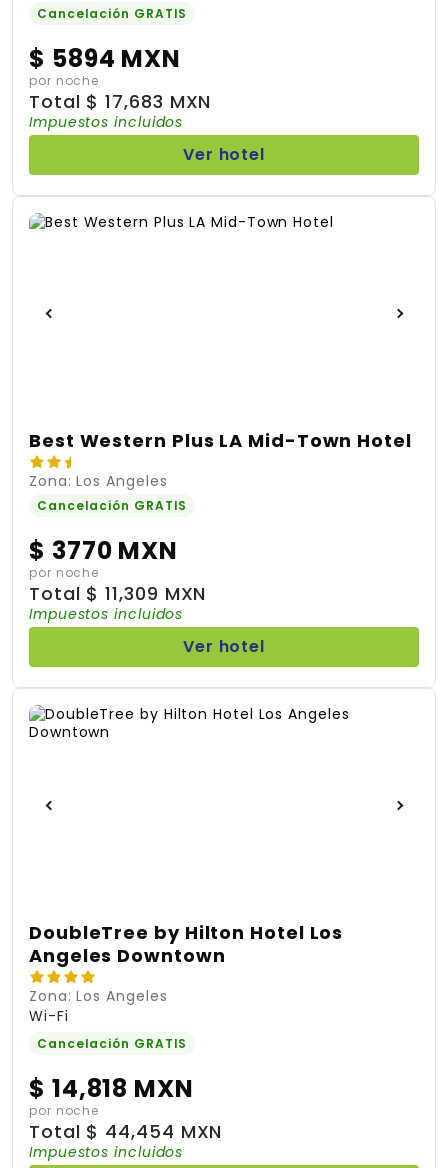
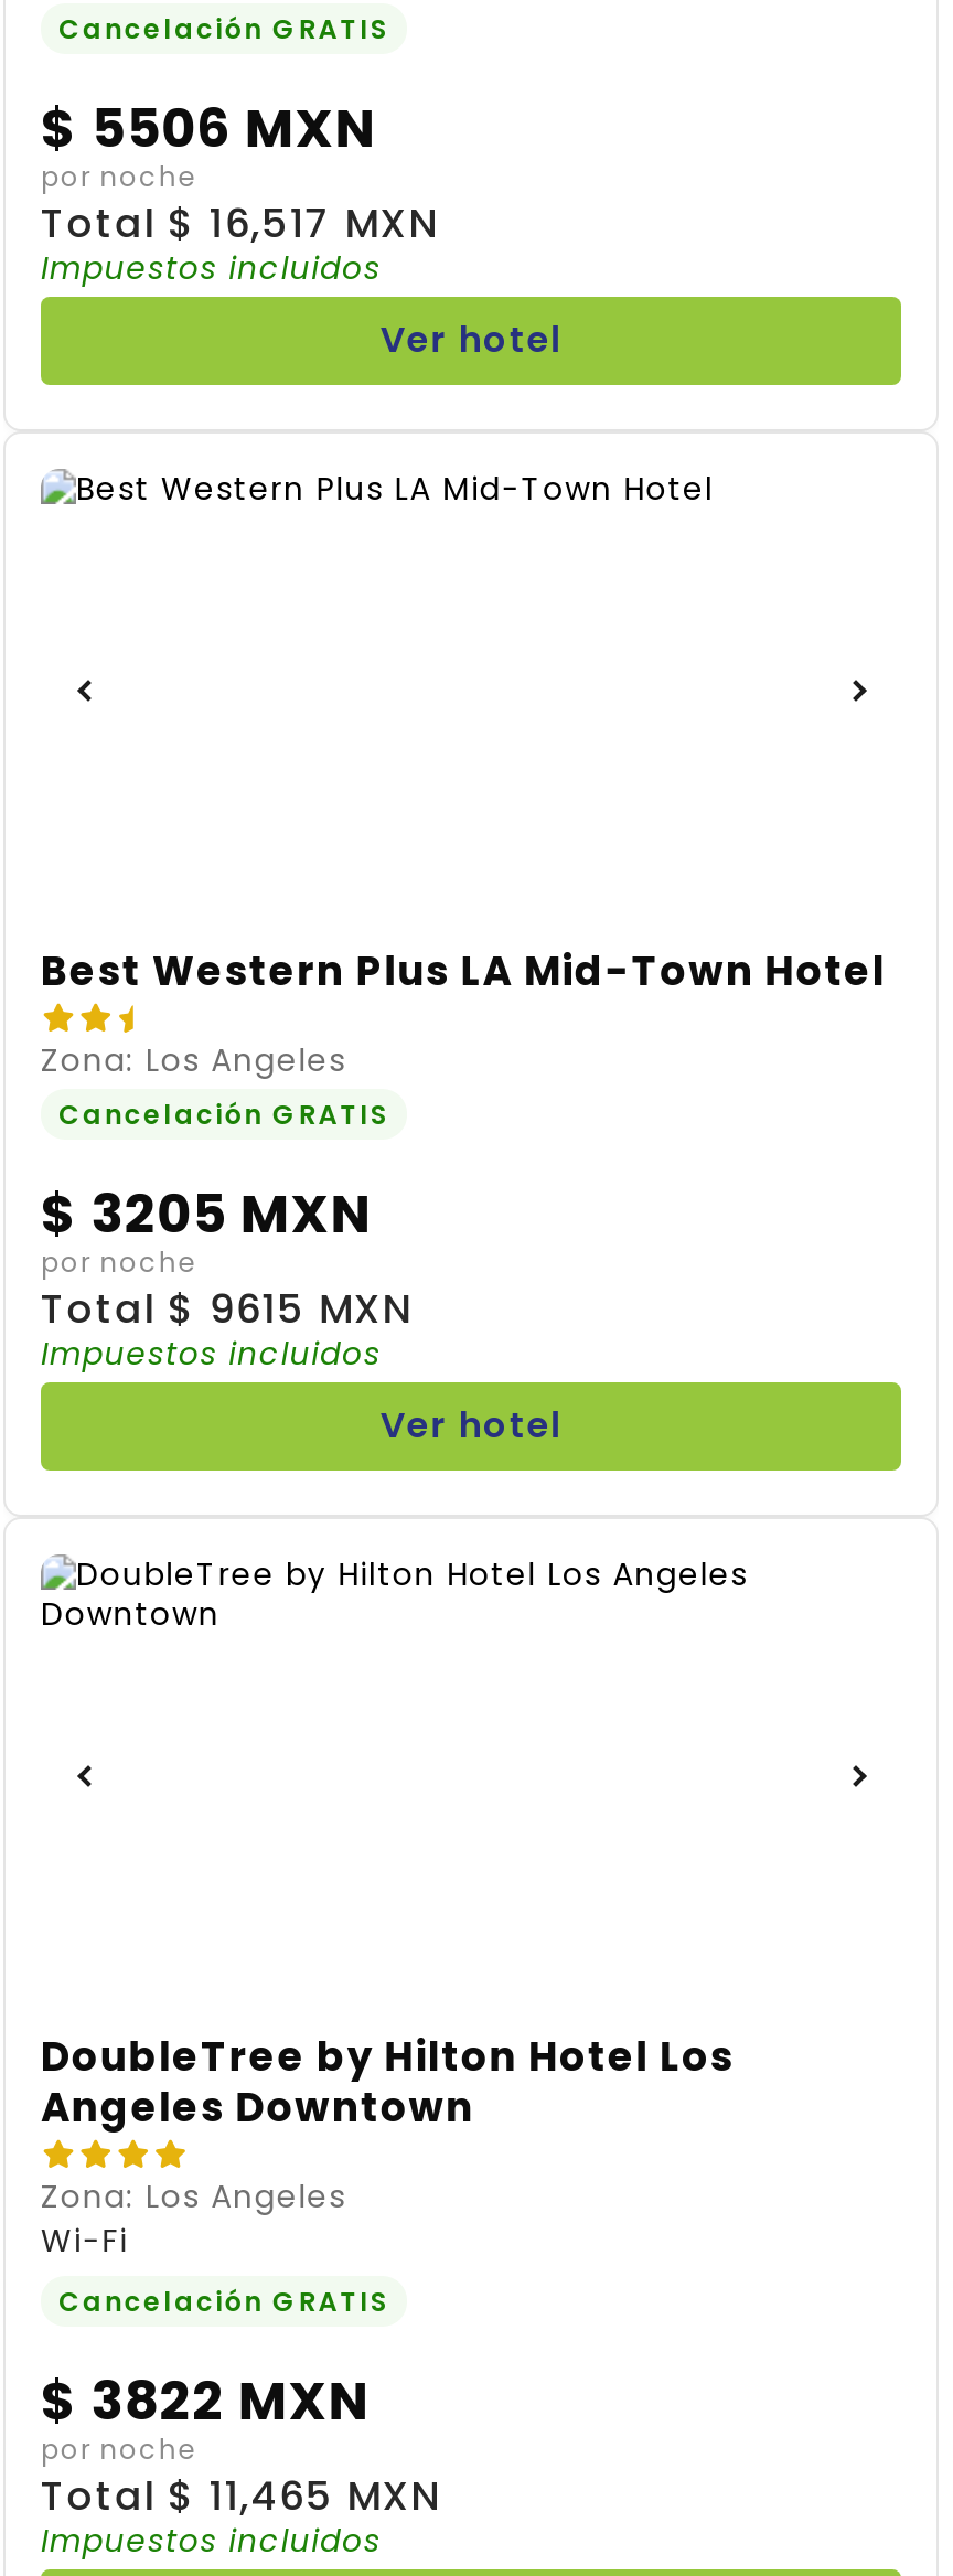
[29,42,181,75] $5894 MXN -> [41,92,376,164] $5506 MXN
[29,89,211,114] Total $17,683 MXN -> [41,195,437,250] Total $16,517 MXN
[29,534,178,567] $3770 MXN -> [41,1177,372,1250] $3205 MXN
[29,581,206,606] Total $11,309 MXN -> [41,1281,411,1336] Total $9615 MXN
[29,1072,194,1105] $14,818 MXN -> [41,2364,370,2437] $3822 MXN
[29,1119,222,1144] Total $44,454 MXN -> [41,2468,439,2523] Total $11,465 MXN

